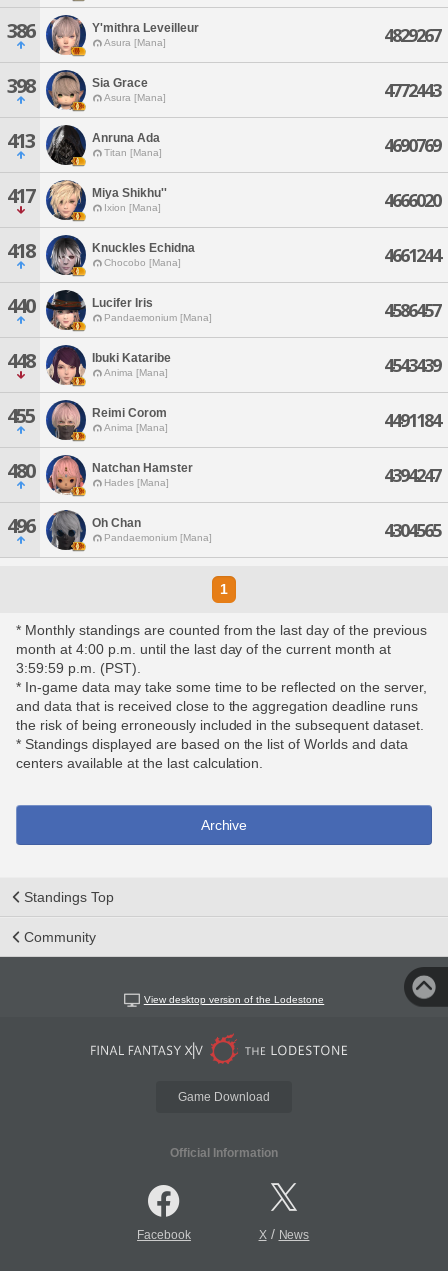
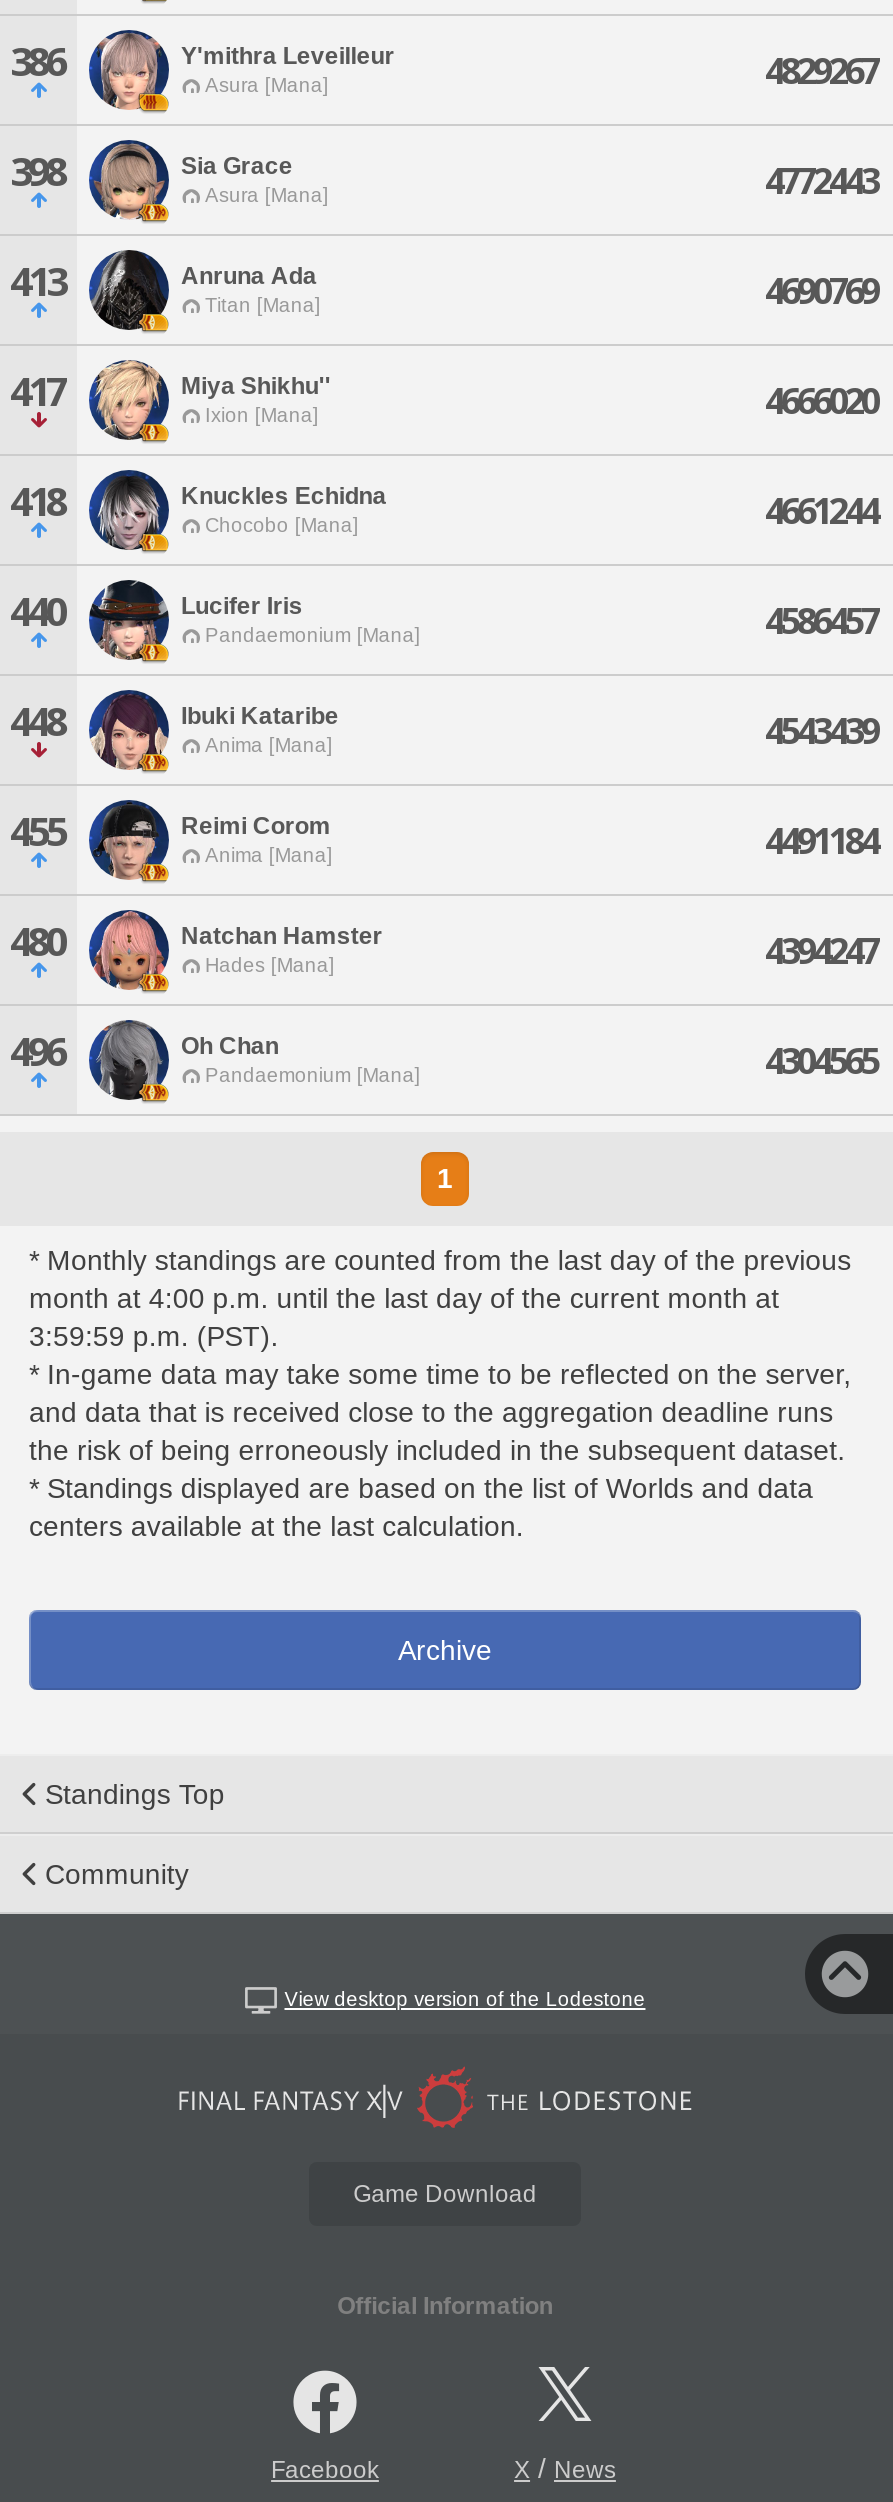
[48,401,81,441] [image] -> [95,804,159,880] [image]

